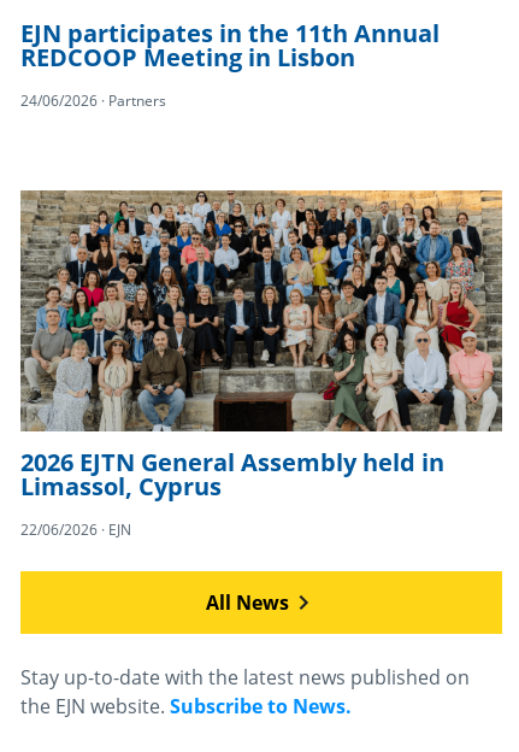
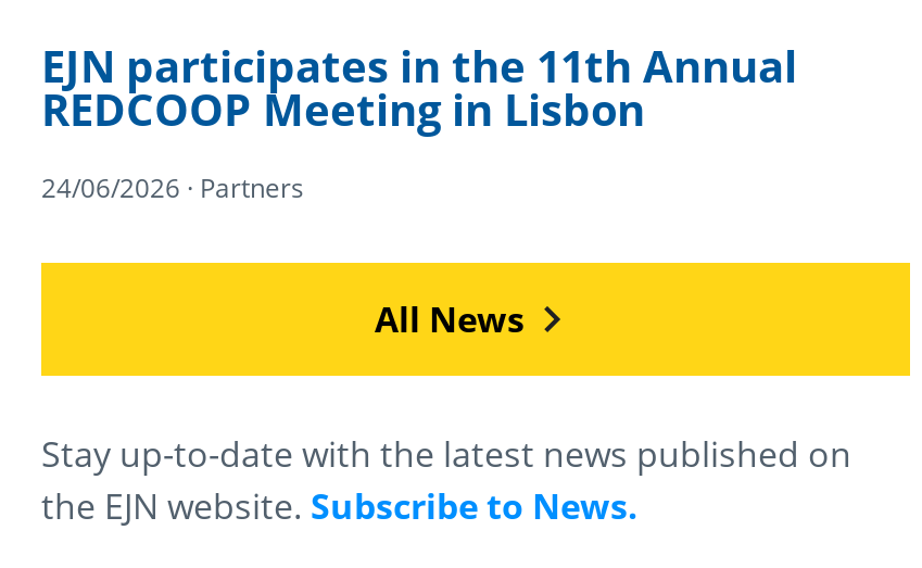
[19,189,503,540] [image] | 2026 EJTN General Assembly held in | Limassol, Cyprus | 22/06/2026 · EJN -> none

